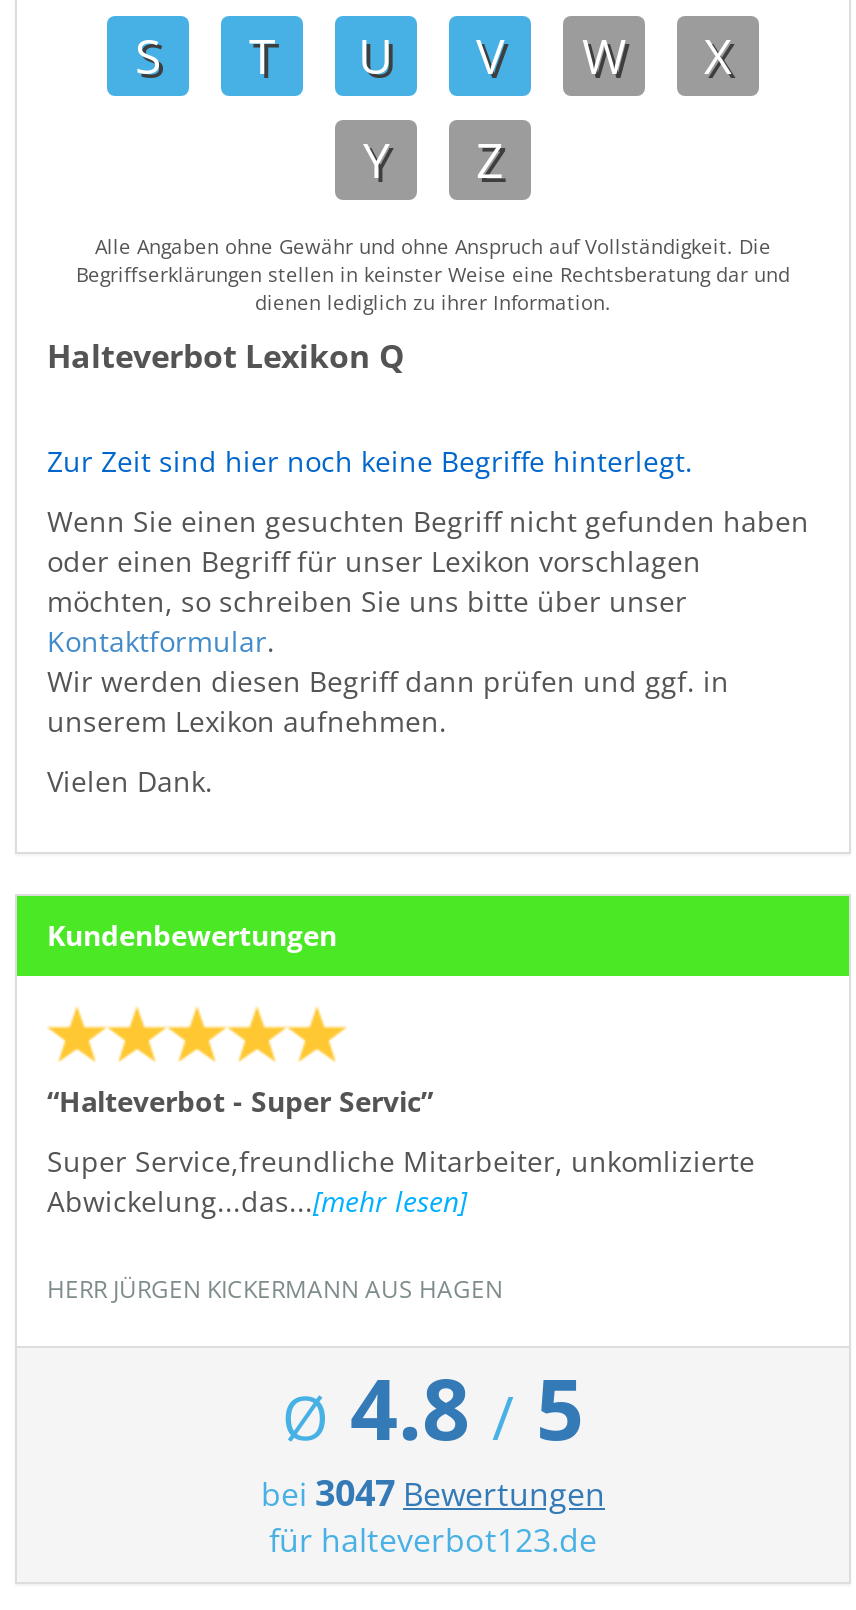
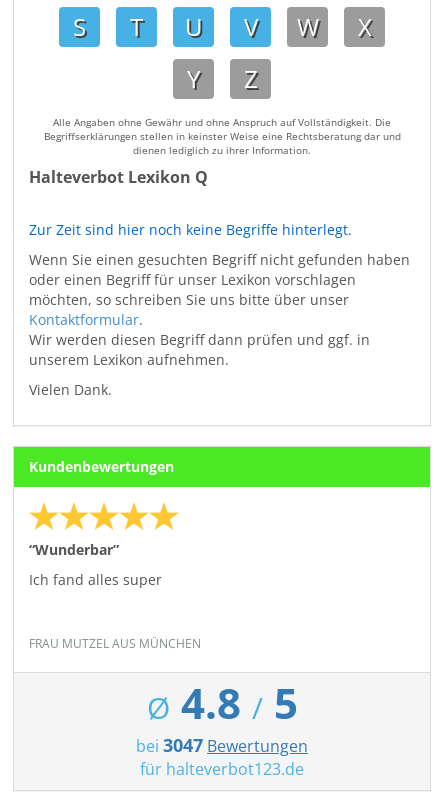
[47,1082,433,1120] “Halteverbot - Super Servic” -> [29,540,119,559] “Wunderbar”
[47,1142,755,1220] Super Service,freundliche Mitarbeiter, unkomlizierte | Abwickelung...das...[mehr lesen] -> [29,570,162,589] Ich fand alles super
[47,1272,503,1306] HERR JÜRGEN KICKERMANN AUS HAGEN -> [29,635,201,652] FRAU MUTZEL AUS MÜNCHEN

